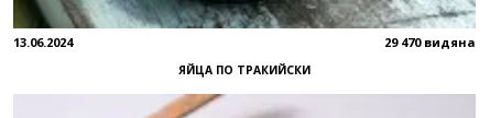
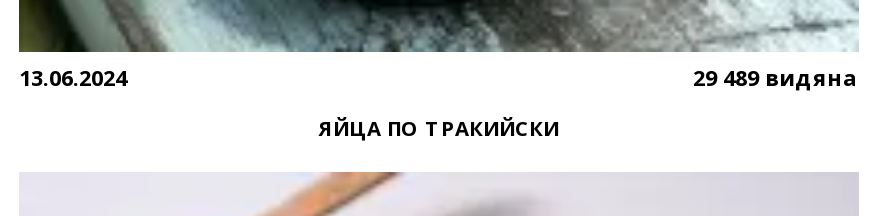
[384,34,476,50] 29 470 видяна -> [693,62,859,92] 29 489 видяна

